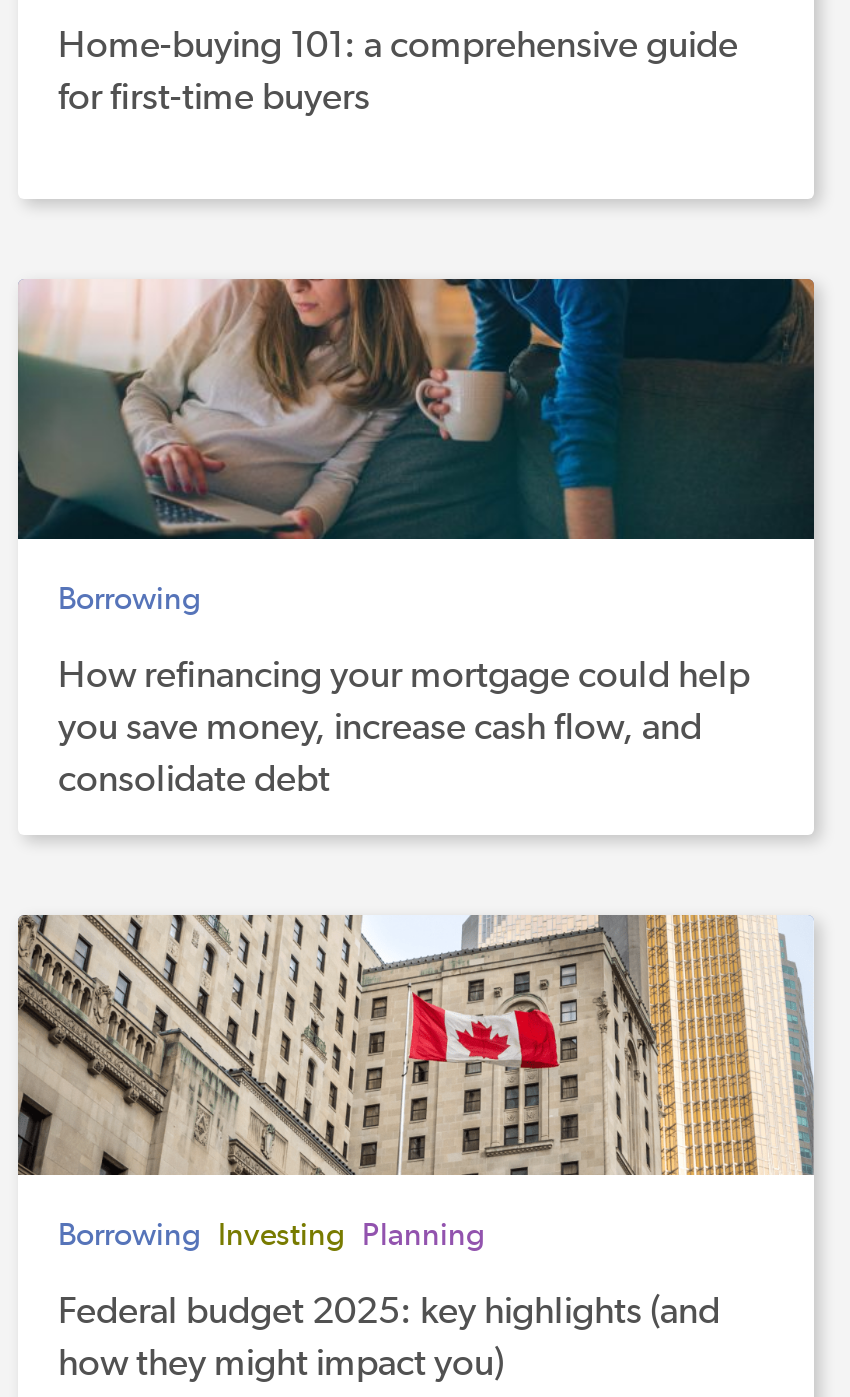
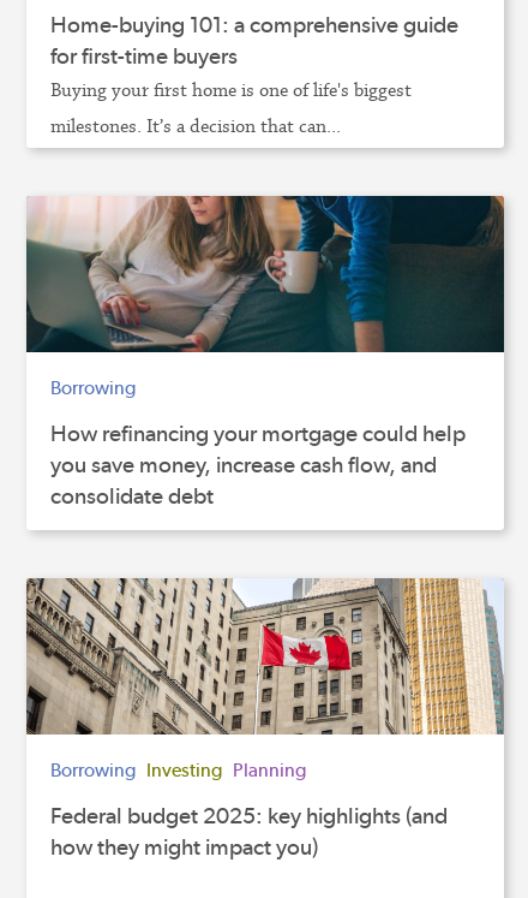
none -> [50,79,412,137] Buying your first home is one of life's biggest | milestones. It’s a decision that can...

